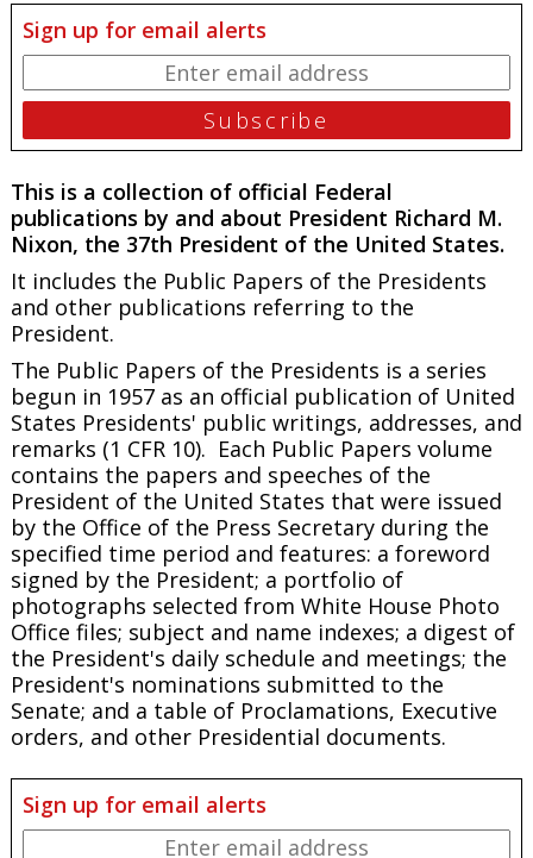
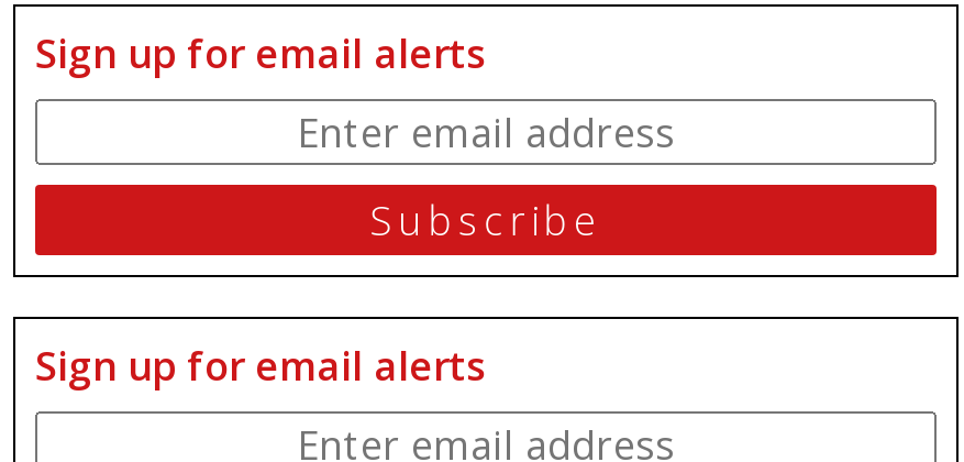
[11,177,522,750] This is a collection of official Federal | publications by and about President Richard M. | Nixon, the 37th President of the United States. | It includes the Public Papers of the Presidents | and other publications referring to the | President. | The Public Papers of the Presidents is a series | begun in 1957 as an official publication of United | States Presidents' public writings, addresses, and | remarks (1 CFR 10). Each Public Papers volume | contains the papers and speeches of the | President of the United States that were issued | by the Office of the Press Secretary during the | specified time period and features: a foreword | signed by the President; a portfolio of | photographs selected from White House Photo | Office files; subject and name indexes; a digest of | the President's daily schedule and meetings; the | President's nominations submitted to the | Senate; and a table of Proclamations, Executive | orders, and other Presidential documents. -> none

